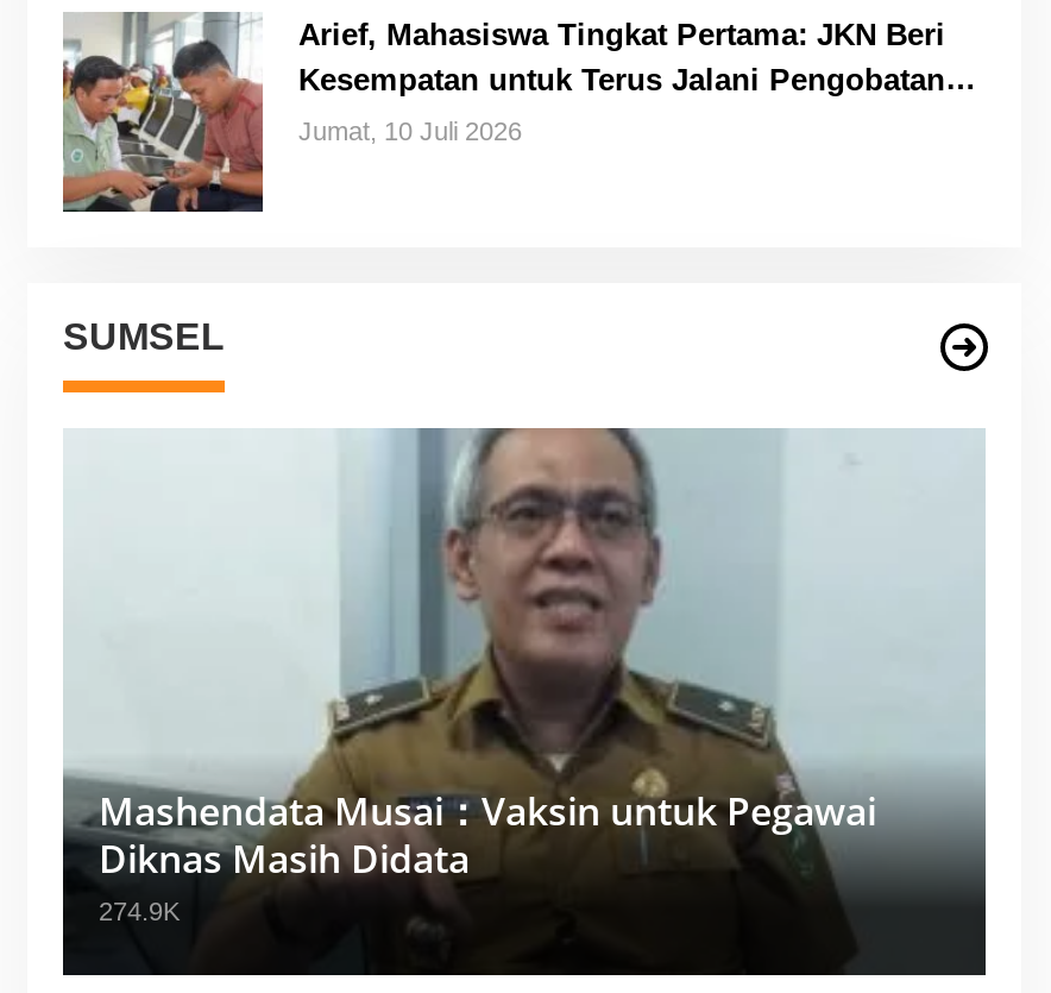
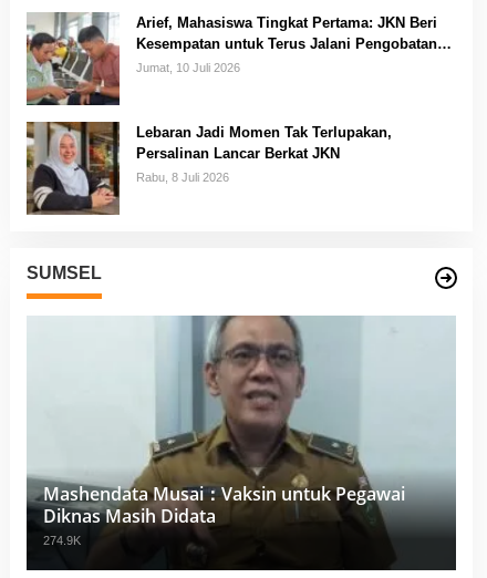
none -> [27,121,392,216] [image] | Lebaran Jadi Momen Tak Terlupakan, | Persalinan Lancar Berkat JKN | Rabu, 8 Juli 2026

